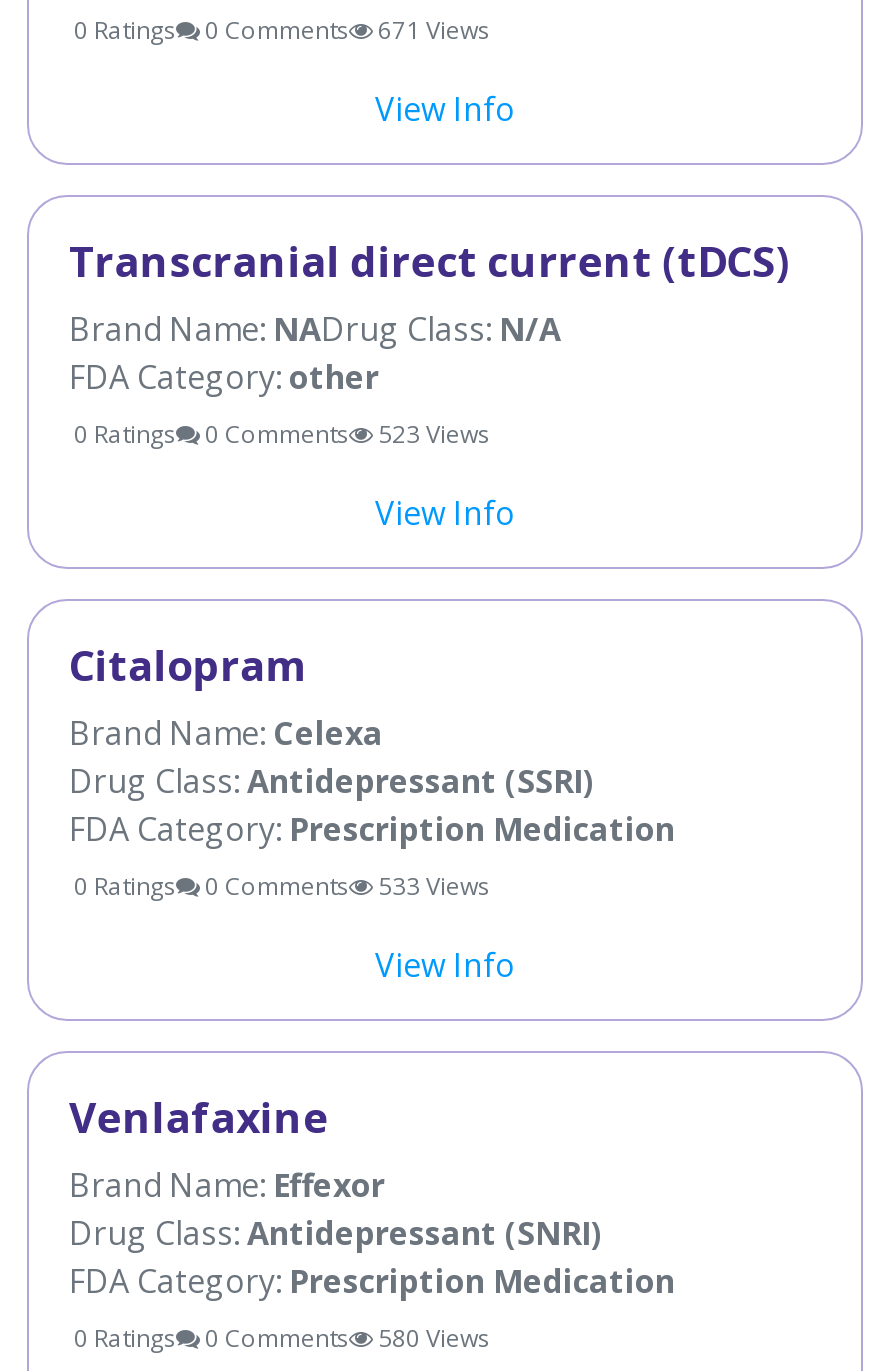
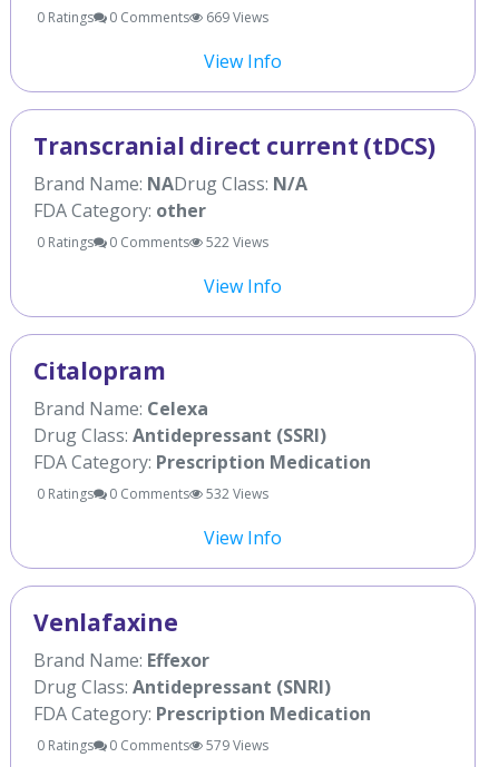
[74,13,490,47] 0 Ratings 0 Comments 671 Views -> [36,8,268,26] 0 Ratings 0 Comments 669 Views
[74,417,490,451] 0 Ratings 0 Comments 523 Views -> [36,232,268,251] 0 Ratings 0 Comments 522 Views
[74,869,490,903] 0 Ratings 0 Comments 533 Views -> [36,484,268,503] 0 Ratings 0 Comments 532 Views
[74,1321,490,1355] 0 Ratings 0 Comments 580 Views -> [36,736,268,755] 0 Ratings 0 Comments 579 Views

